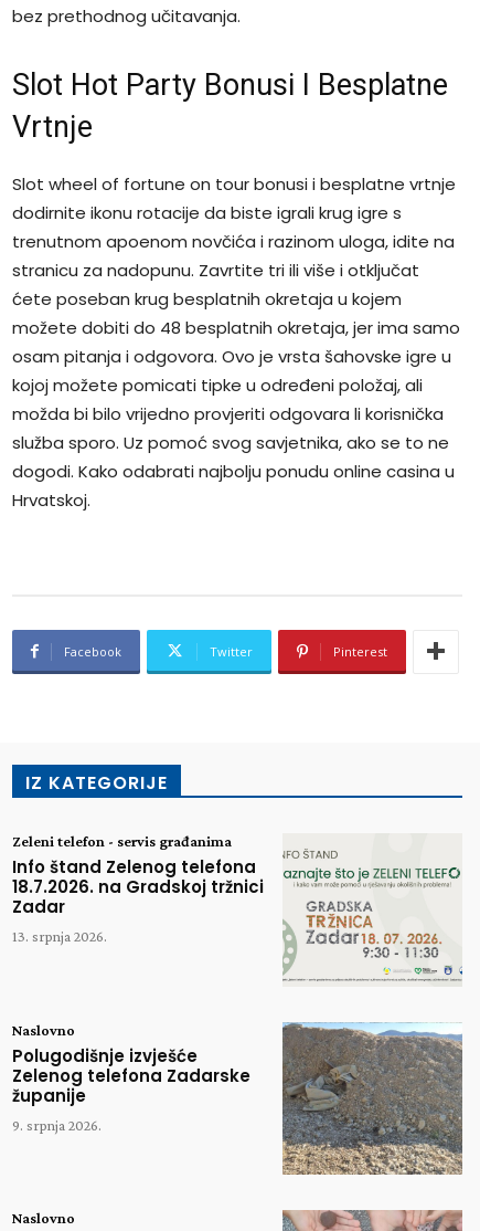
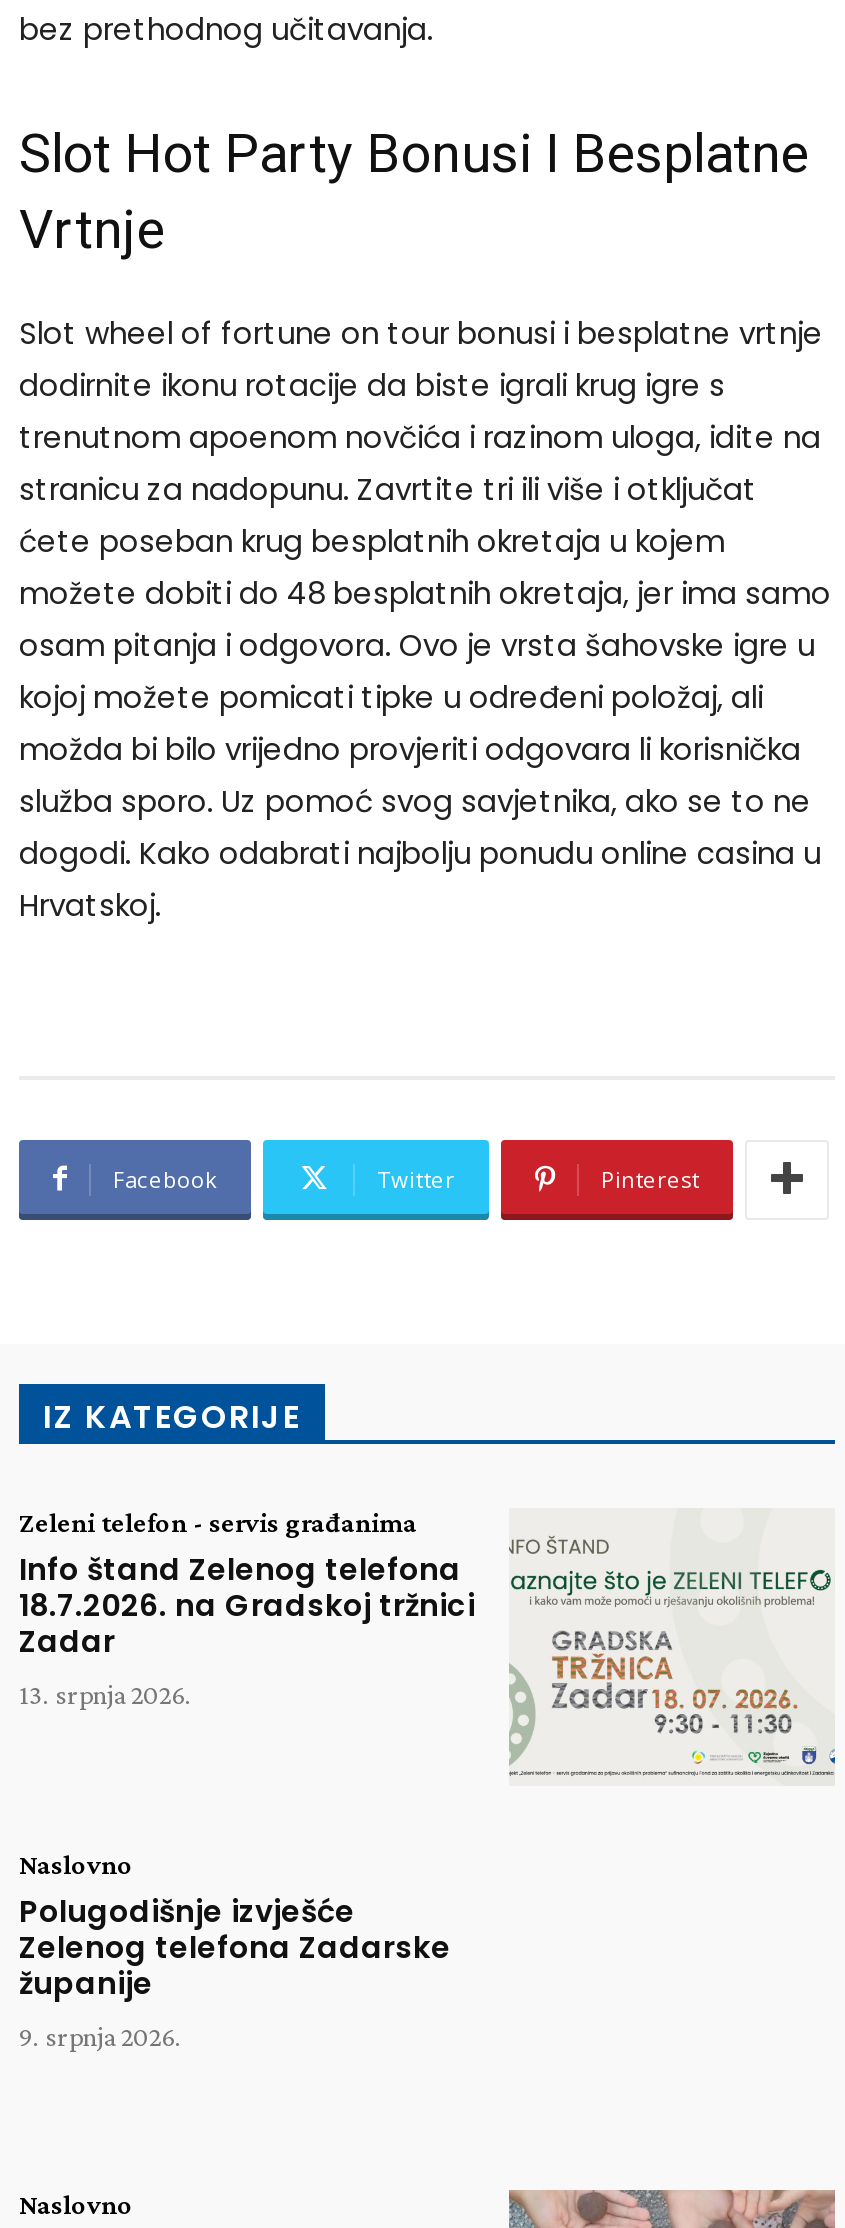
[281,1021,463,1176] [image] -> none

